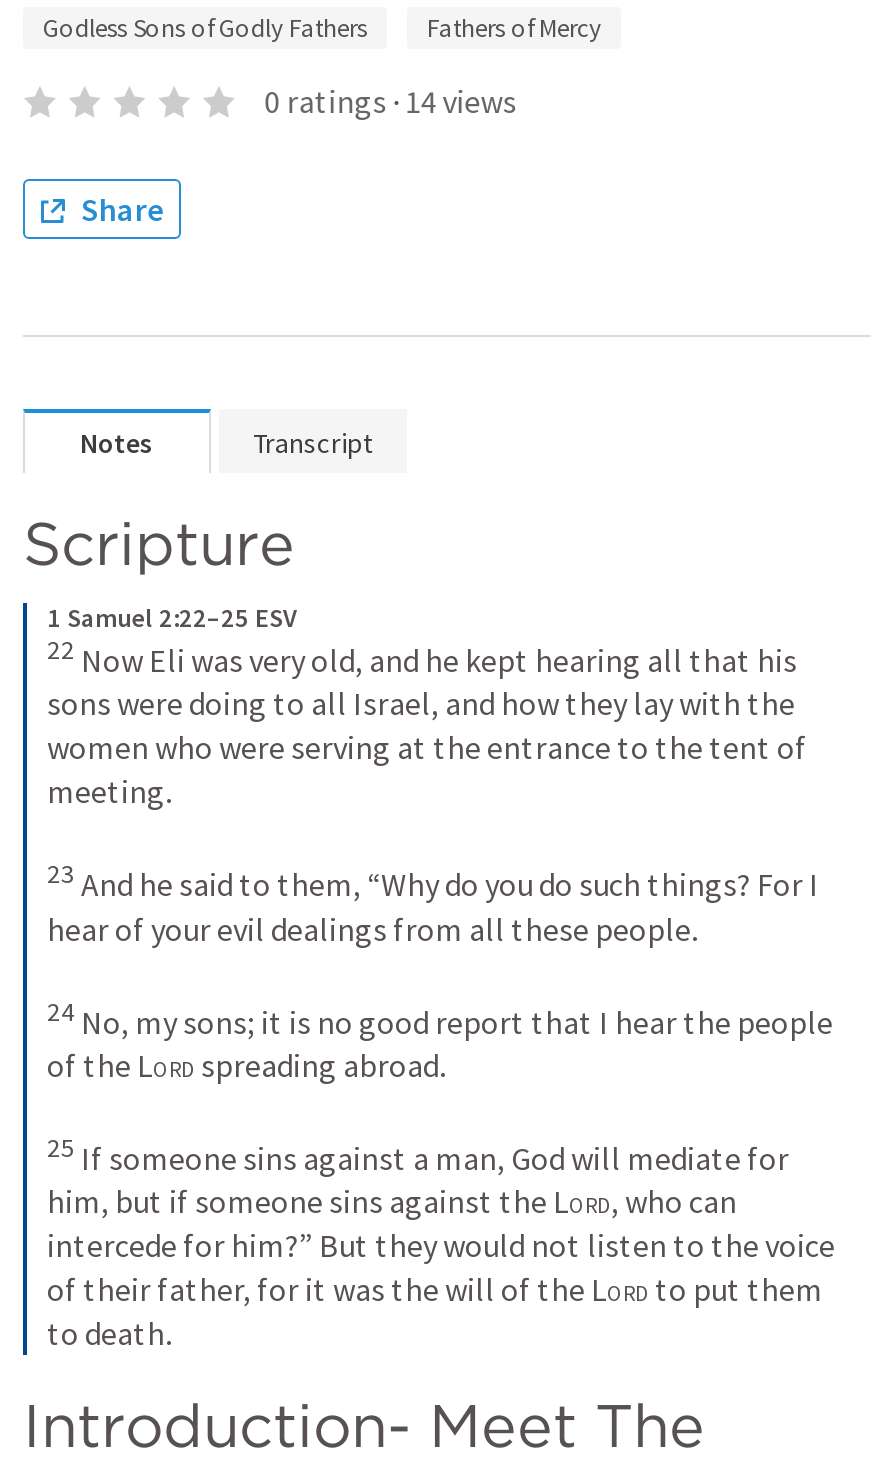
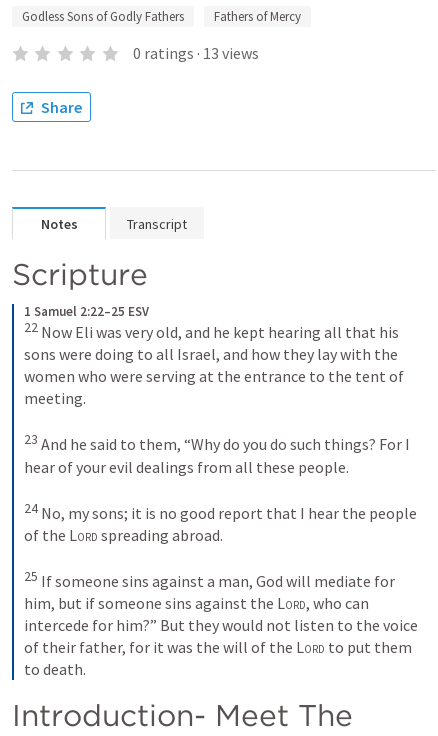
[264,81,516,121] 0 ratings · 14 views -> [133,43,259,63] 0 ratings · 13 views

